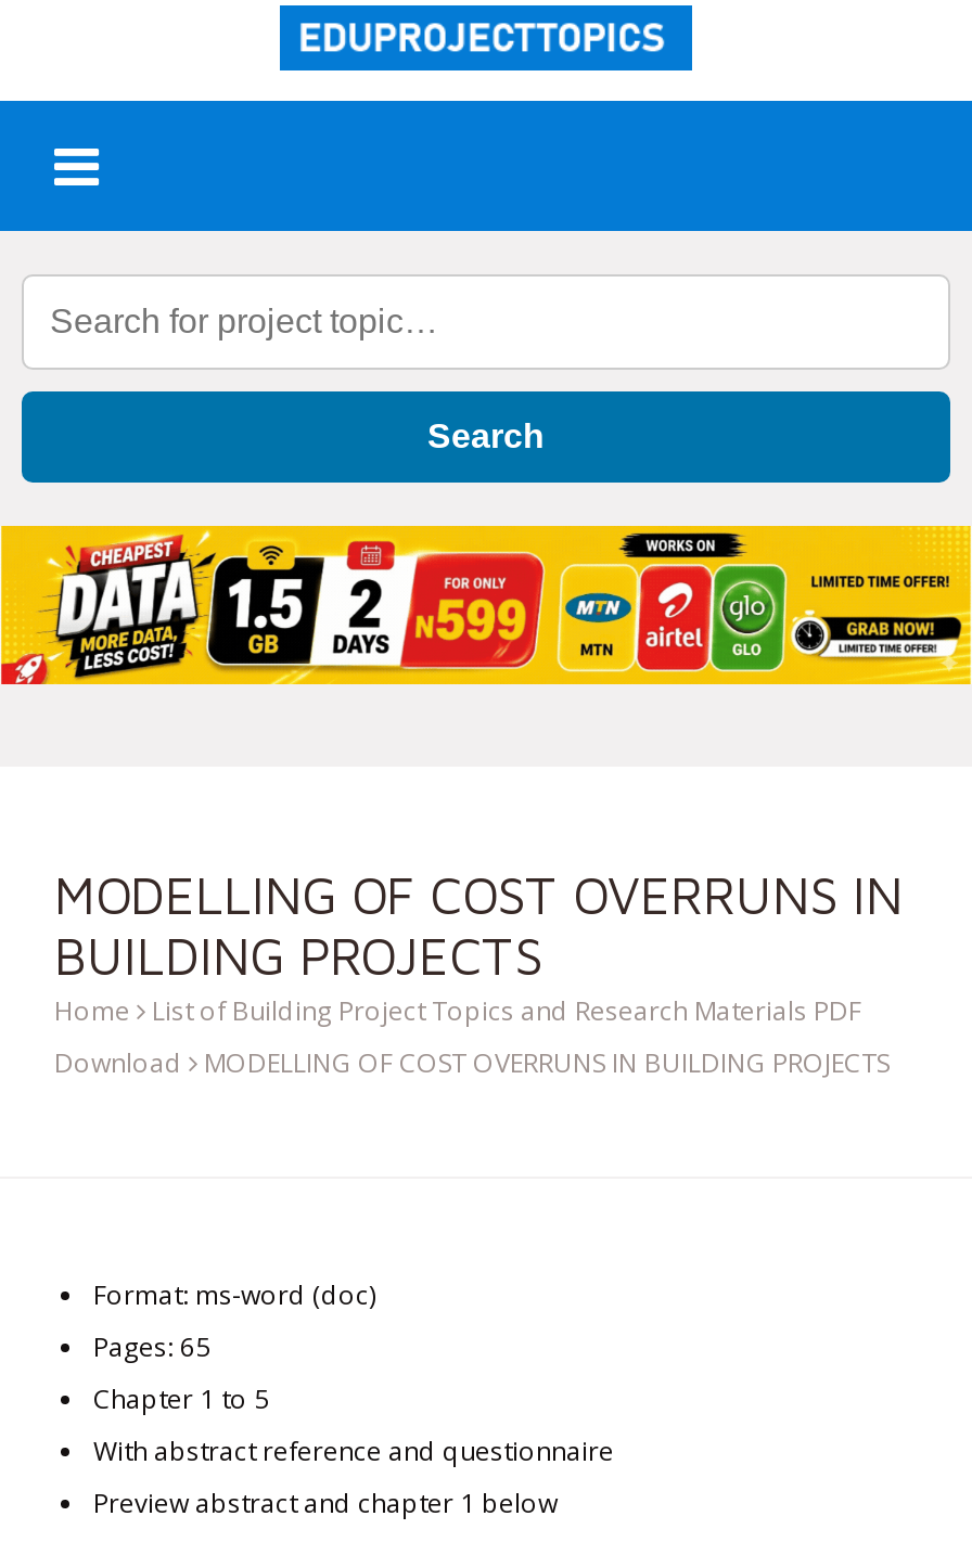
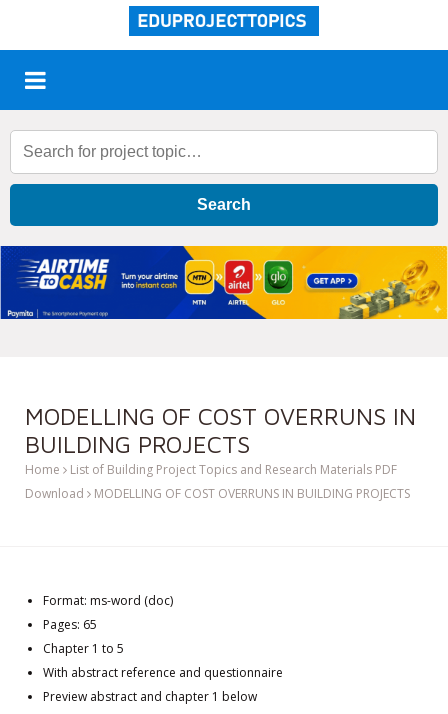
[7,524,963,686] [image] -> [3,245,443,320] [image]

